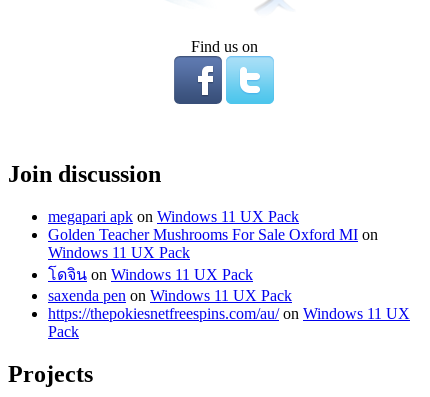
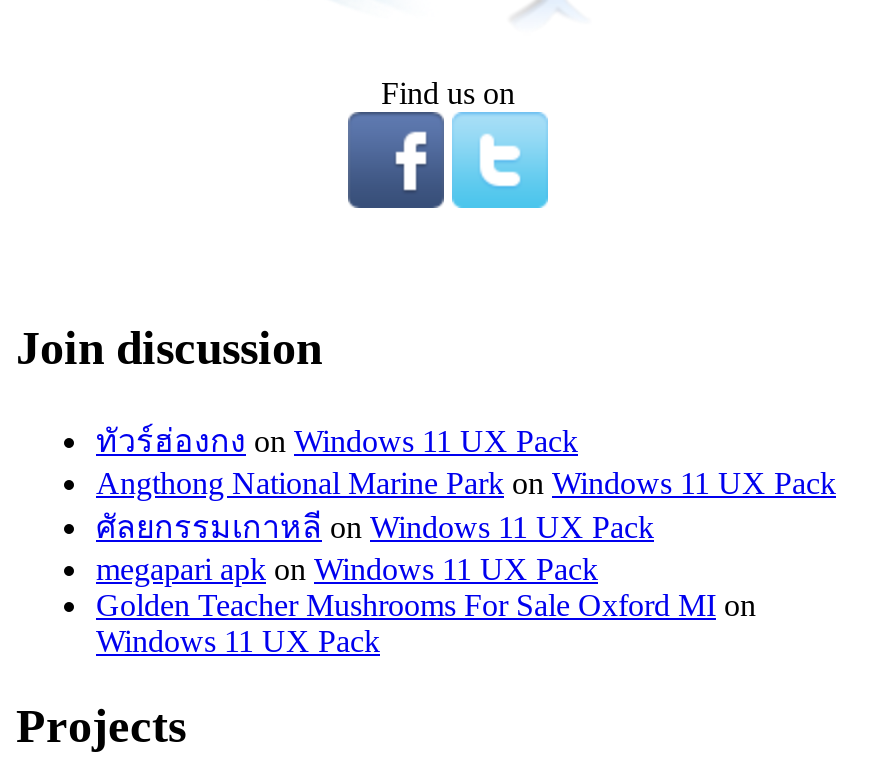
none -> [96,425,836,545] ทัวร์ฮ่องกงon Windows 11 UX Pack | Angthong National Marine Park on Windows 11 UX Pack | ศัลยกรรมเกาหลีon Windows 11 UX Pack
moved [48,208,378,261] -> [96,553,756,659]: megapari apk on Windows 11 UX Pack | Golden Teacher Mushrooms For Sale Oxford MI on | Windows 11 UX Pack
[48,266,410,340] โดจินon Windows 11 UX Pack | saxenda pen on Windows 11 UX Pack | https://thepokiesnetfreespins.com/au/ on Windows 11 UX | Pack -> none

